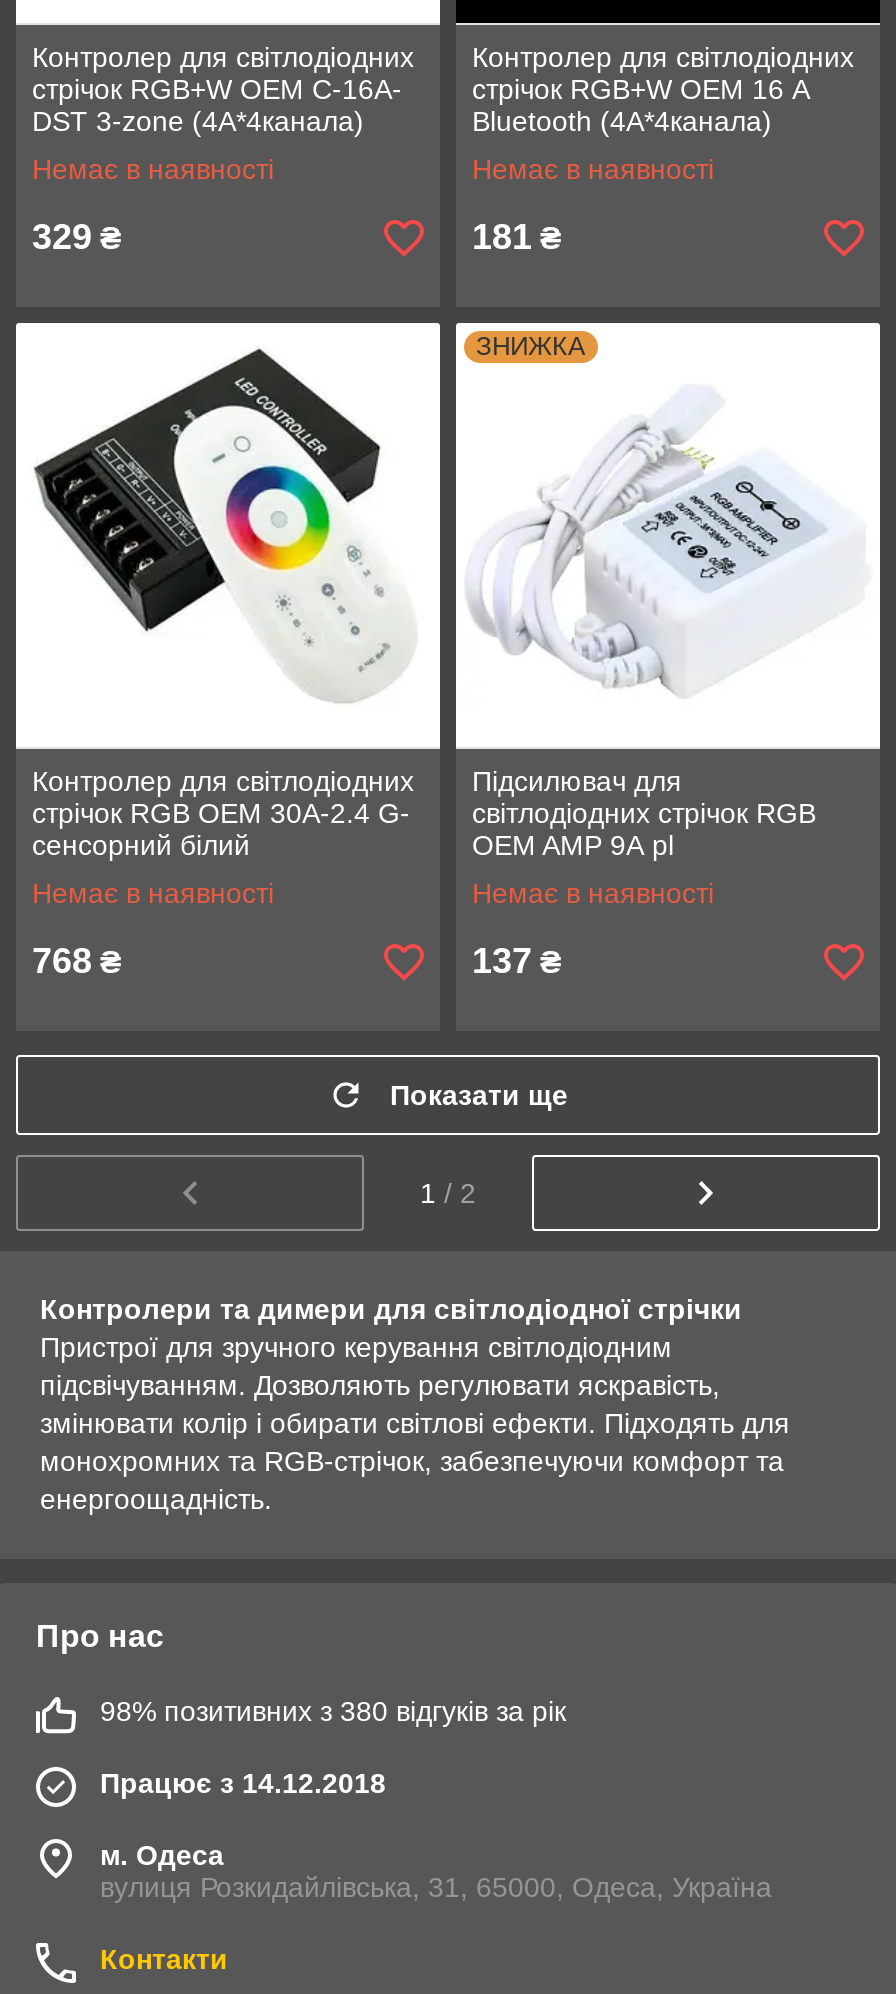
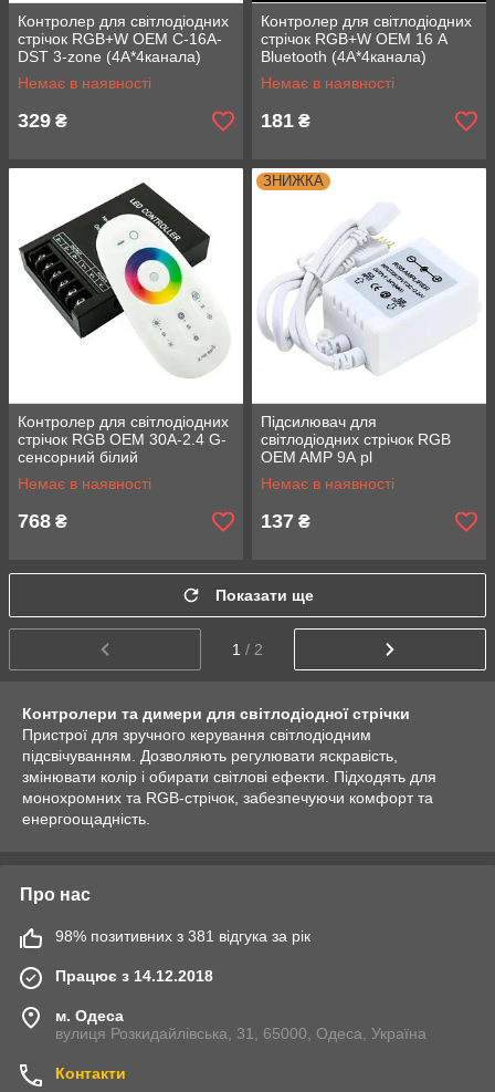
[100,1695,566,1727] 98% позитивних з 380 відгуків за рік -> [55,927,310,945] 98% позитивних з 381 відгука за рік

